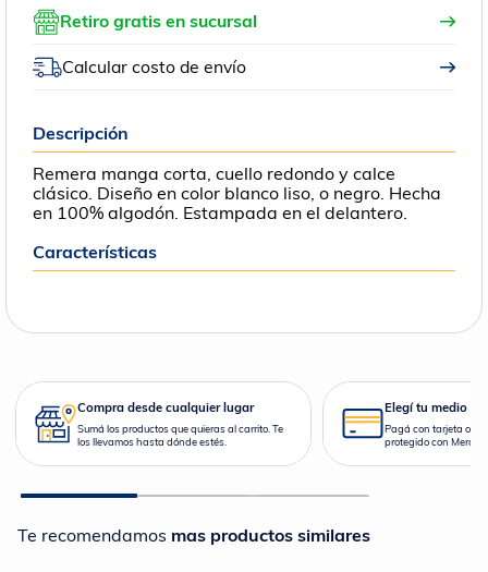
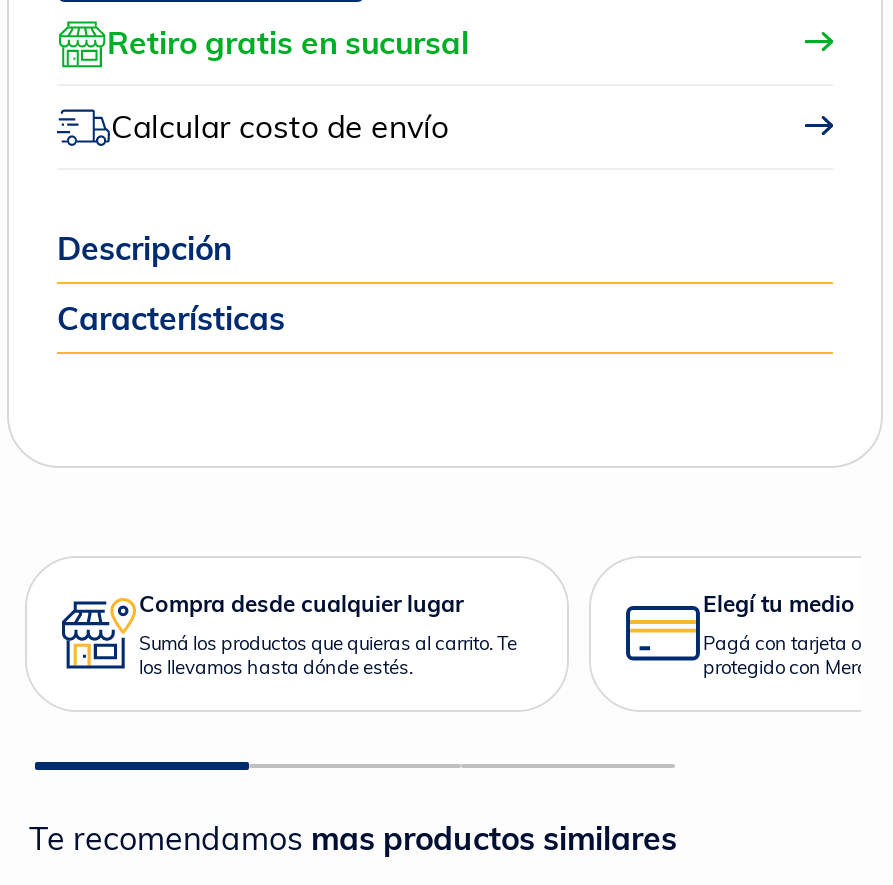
[33,163,441,224] Remera manga corta, cuello redondo y calce | clásico. Diseño en color blanco liso, o negro. Hecha | en 100% algodón. Estampada en el delantero. -> none

